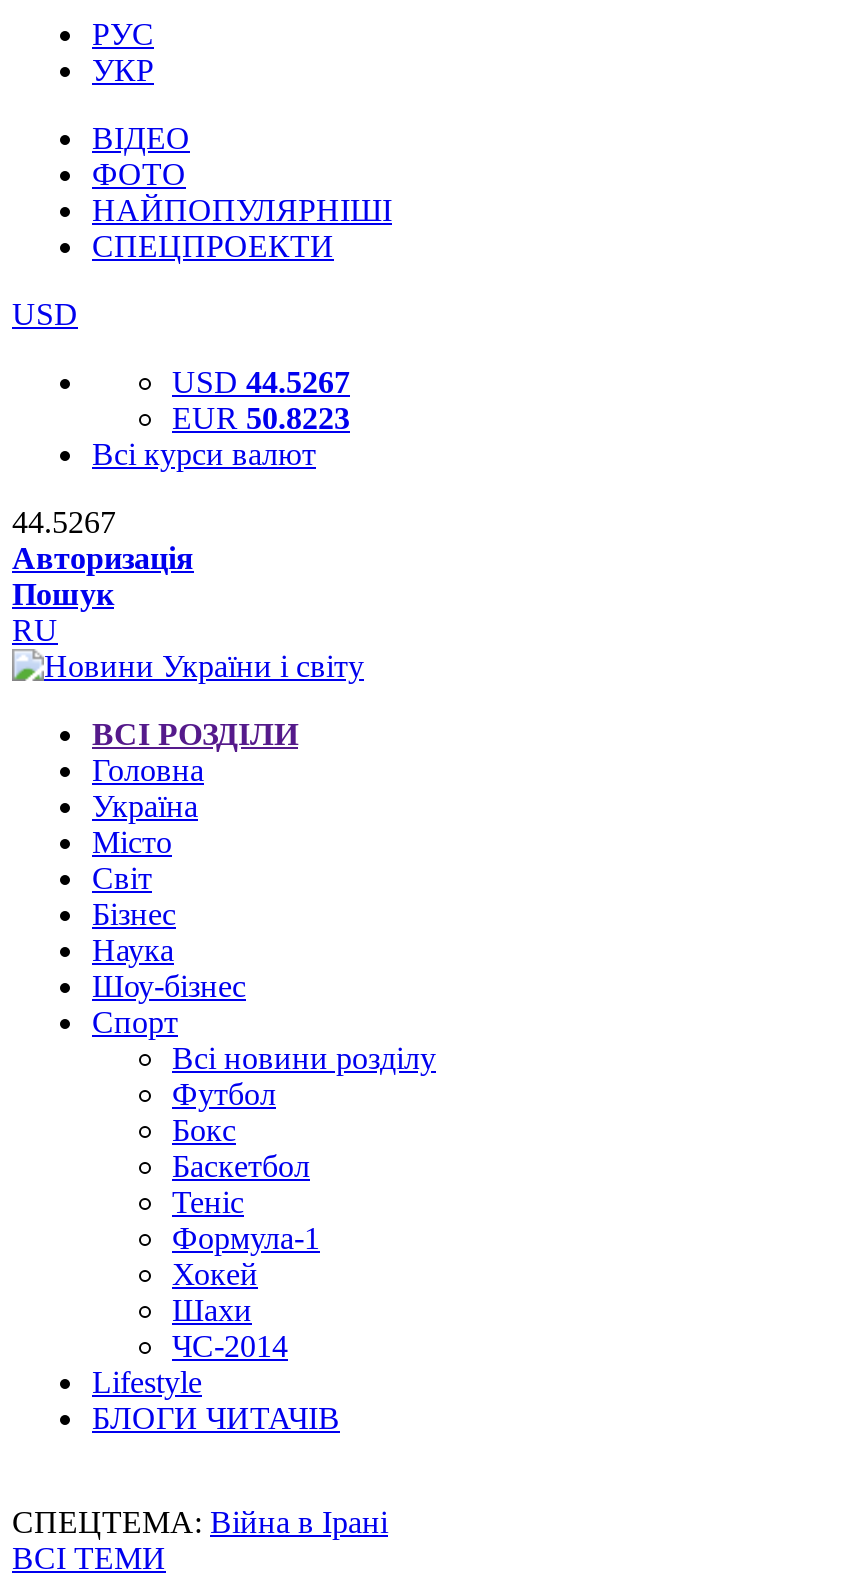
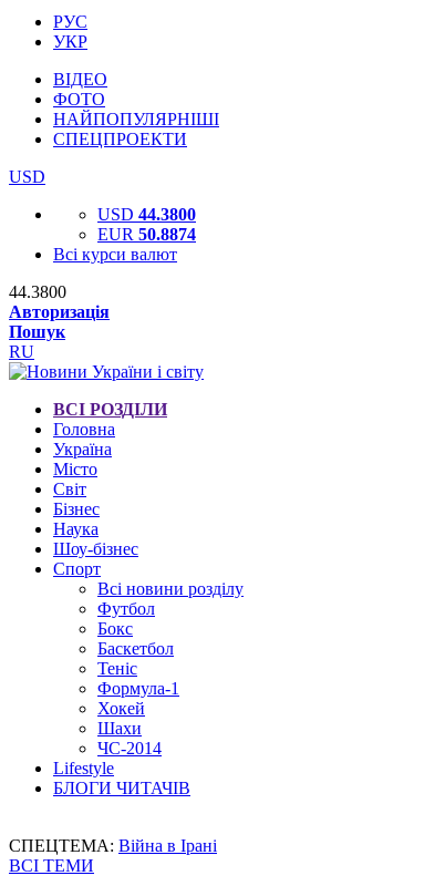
[172,365,350,399] USD 44.5267 -> [97,205,196,224] USD 44.3800
[172,401,350,435] EUR 50.8223 -> [97,225,196,244] EUR 50.8874
[12,505,116,539] 44.5267 -> [9,282,66,301] 44.3800

